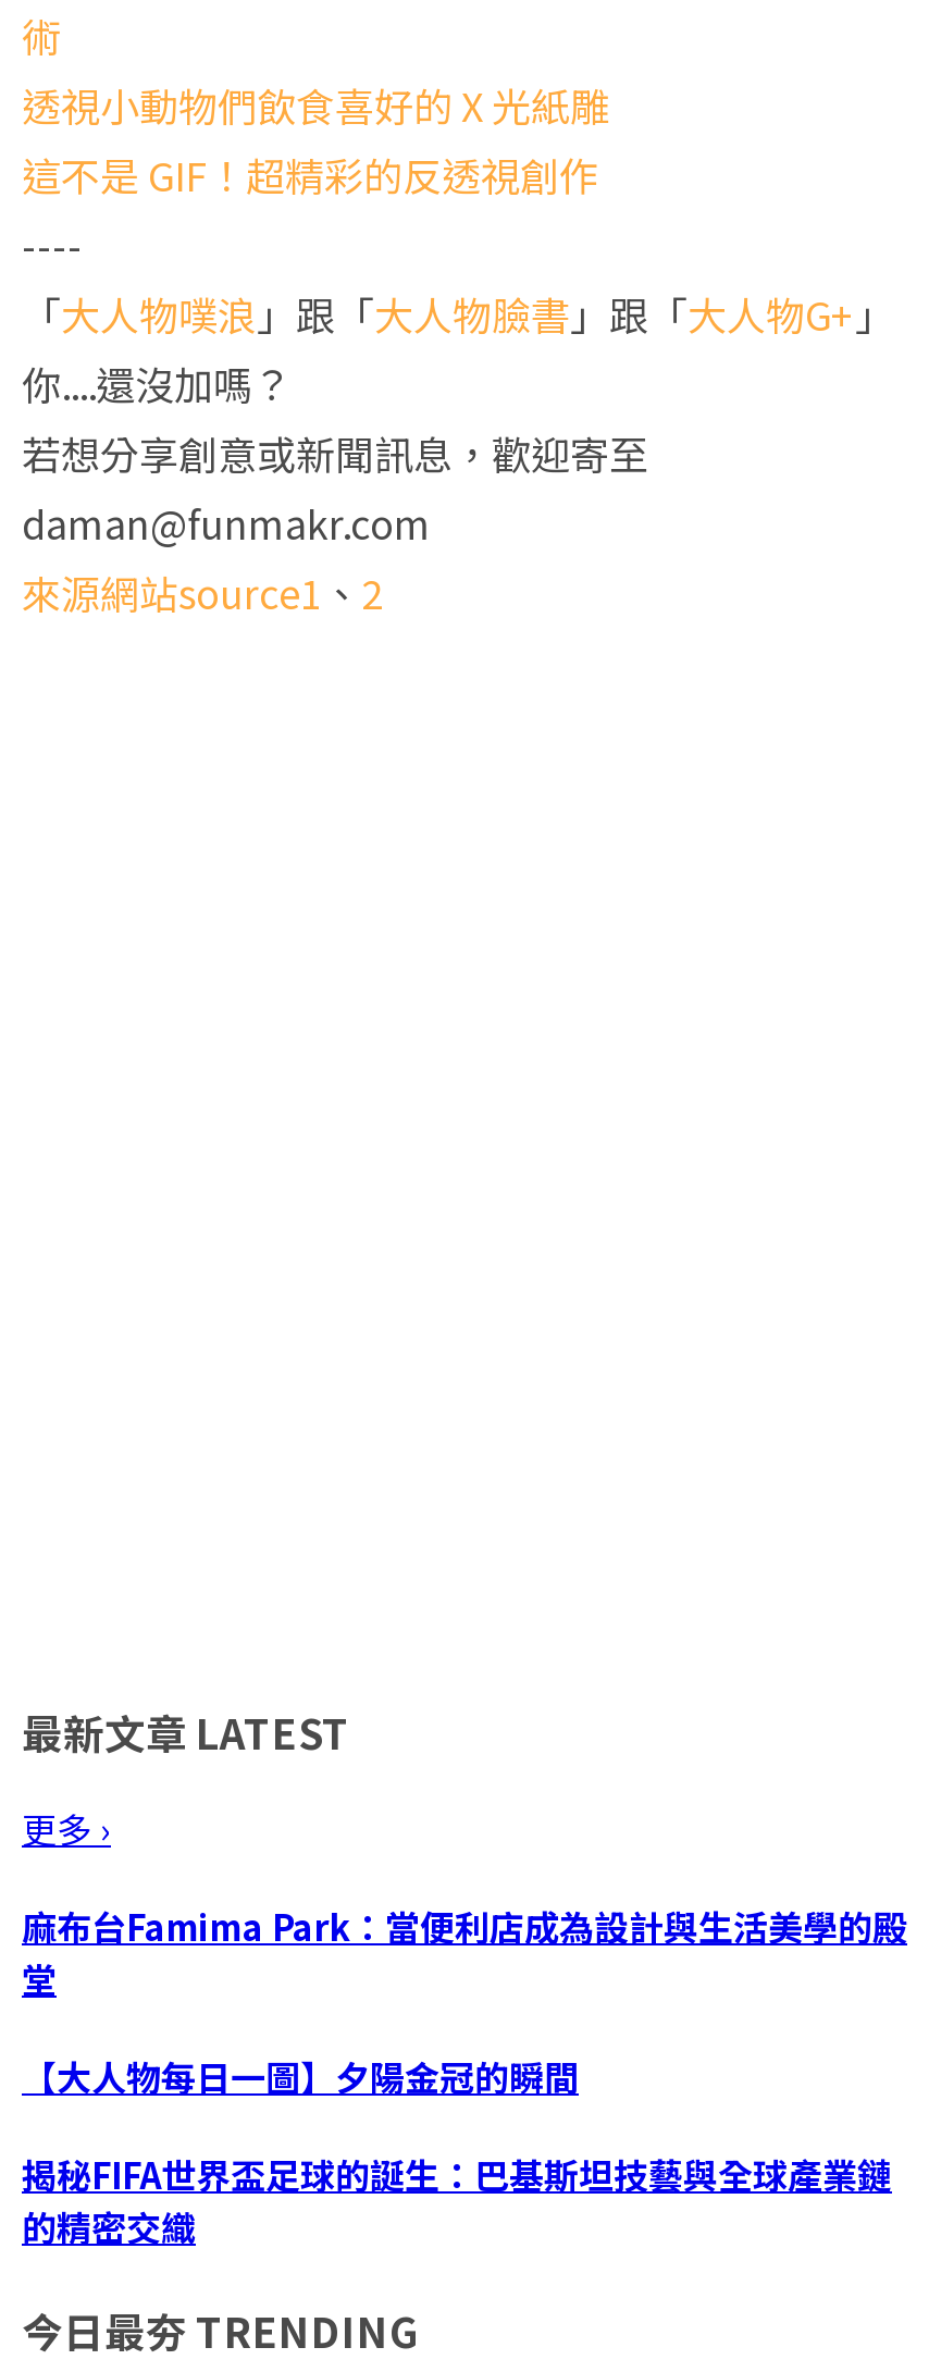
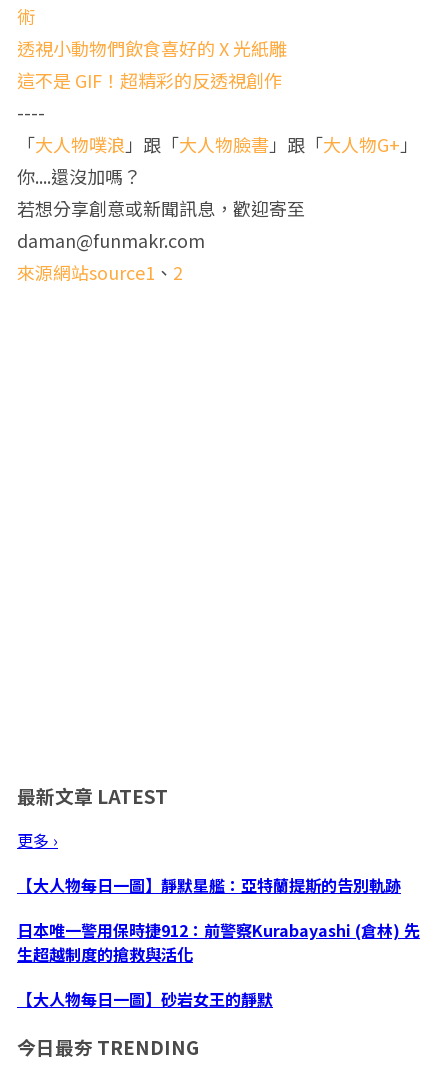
[22,1899,907,2004] 麻布台Famima Park：當便利店成為設計與生活美學的殿 | 堂 -> [17,873,401,897] 【大人物每日一圖】靜默星艦：亞特蘭提斯的告別軌跡
[22,2050,579,2102] 【大人物每日一圖】夕陽金冠的瞬間 -> [17,918,420,966] 日本唯一警用保時捷912：前警察Kurabayashi (倉林) 先 | 生超越制度的搶救與活化
[22,2149,892,2253] 揭秘FIFA世界盃足球的誕生：巴基斯坦技藝與全球產業鏈 | 的精密交織 -> [17,987,273,1011] 【大人物每日一圖】砂岩女王的靜默

